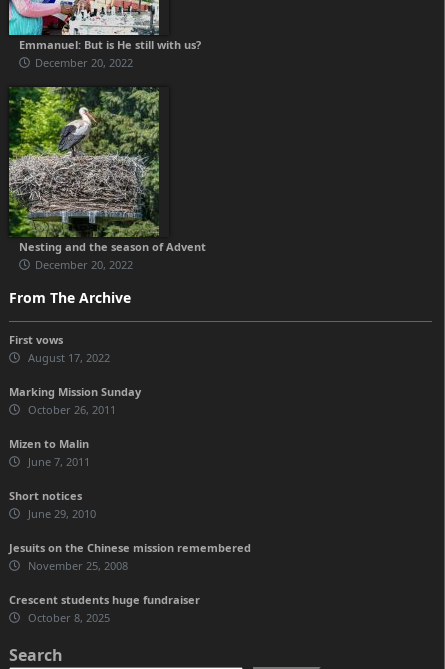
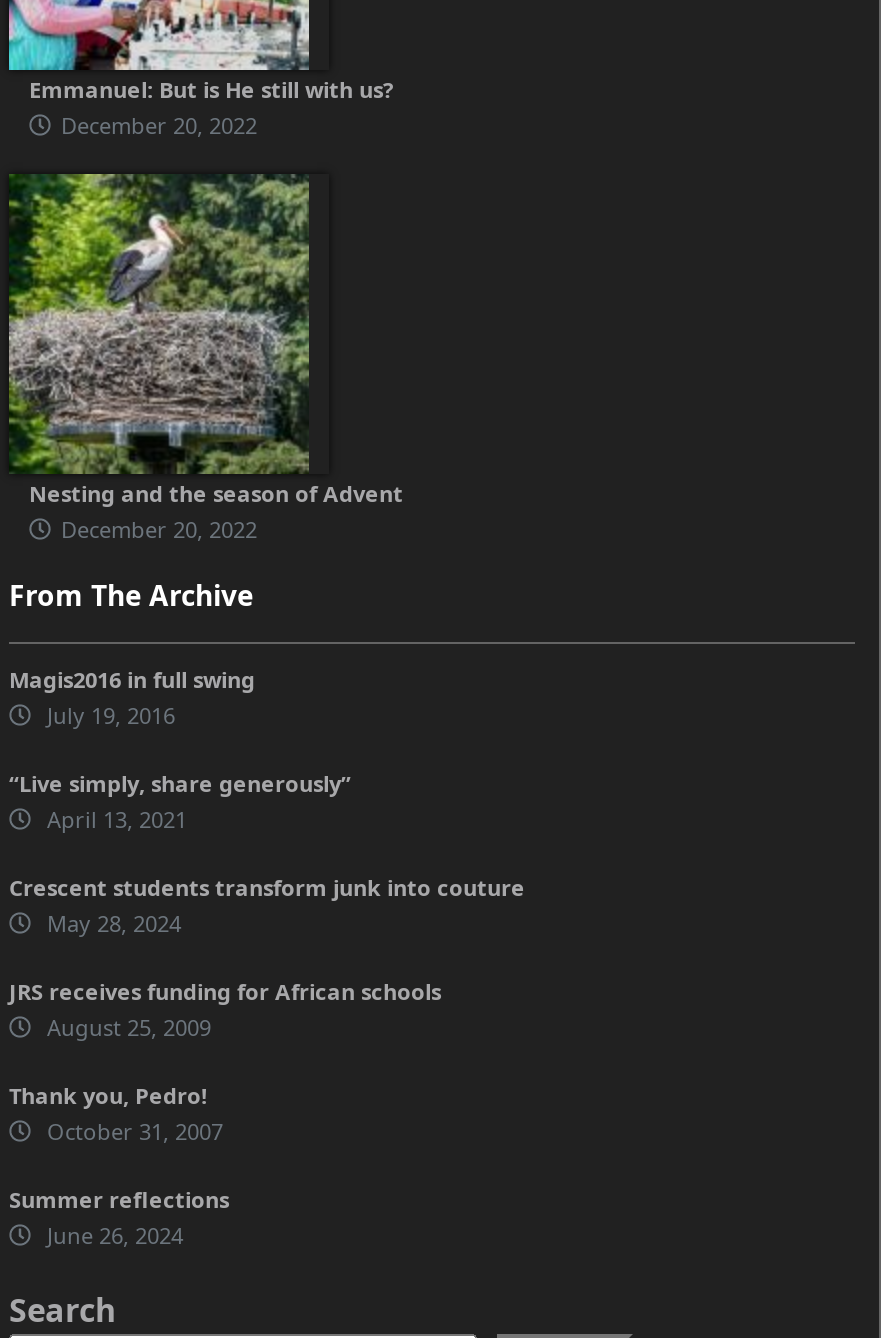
[9,332,110,365] First vows | August 17, 2022 -> [9,664,255,730] Magis2016 in full swing | July 19, 2016
[9,384,141,417] Marking Mission Sunday | October 26, 2011 -> [9,768,351,834] “Live simply, share generously” | April 13, 2021
[9,436,90,469] Mizen to Malin | June 7, 2011 -> [9,872,525,938] Crescent students transform junk into couture | May 28, 2024
[9,488,96,521] Short notices | June 29, 2010 -> [9,976,441,1042] JRS receives funding for African schools | August 25, 2009
[9,540,251,573] Jesuits on the Chinese mission remembered | November 25, 2008 -> [9,1080,223,1146] Thank you, Pedro! | October 31, 2007
[9,592,200,625] Crescent students huge fundraiser | October 8, 2025 -> [9,1184,229,1250] Summer reflections | June 26, 2024

